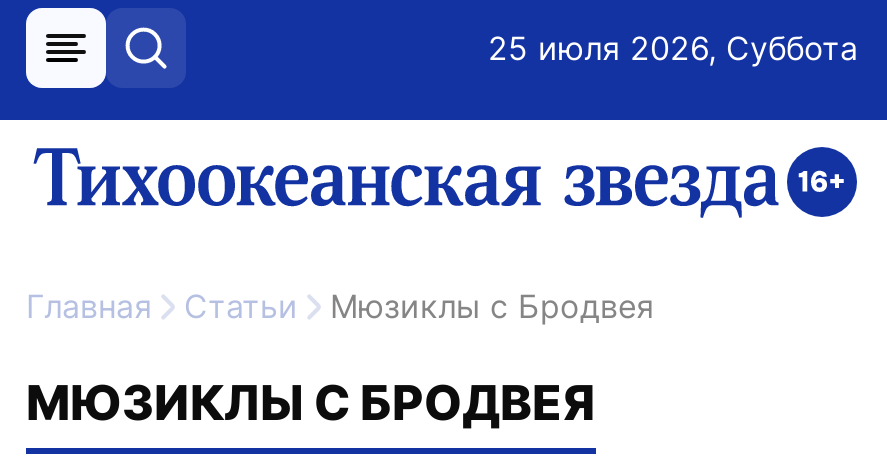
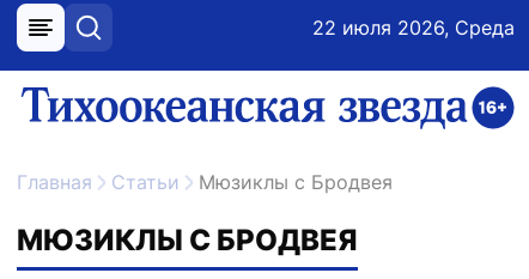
[488,28,858,68] 25 июля 2026, Суббота -> [312,16,515,40] 22 июля 2026, Среда

